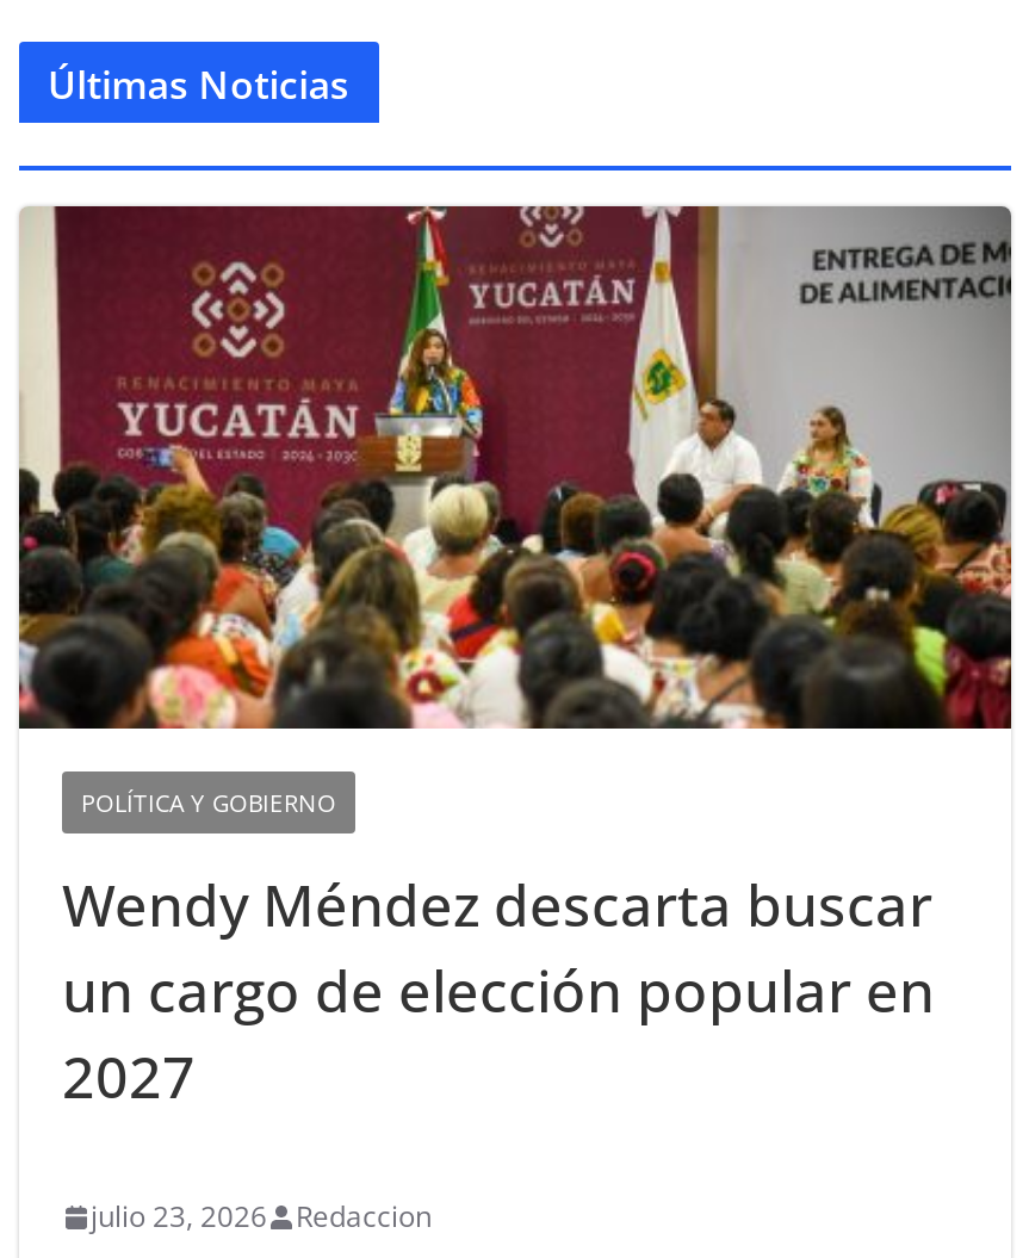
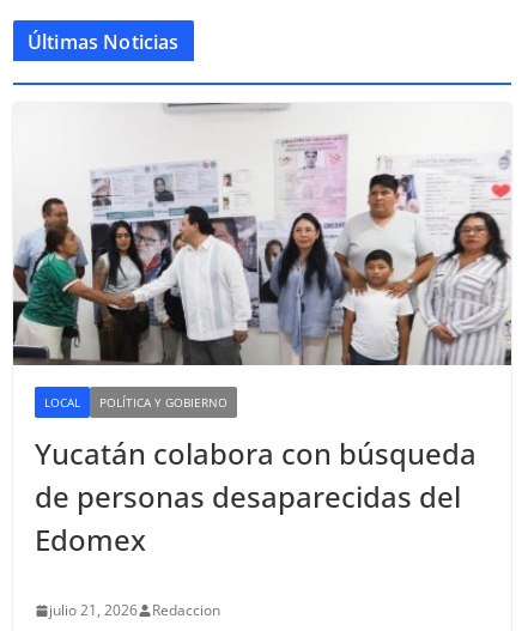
[17,204,1013,731] [image] -> [12,102,512,366] [image]
none -> [44,394,80,411] LOCAL
[62,865,935,1115] Wendy Méndez descarta buscar | un cargo de elección popular en | 2027 -> [35,433,477,559] Yucatán colabora con búsqueda | de personas desaparecidas del | Edomex
[91,1196,432,1237] julio 23, 2026 Redaccion -> [49,600,220,620] julio 21, 2026 Redaccion

